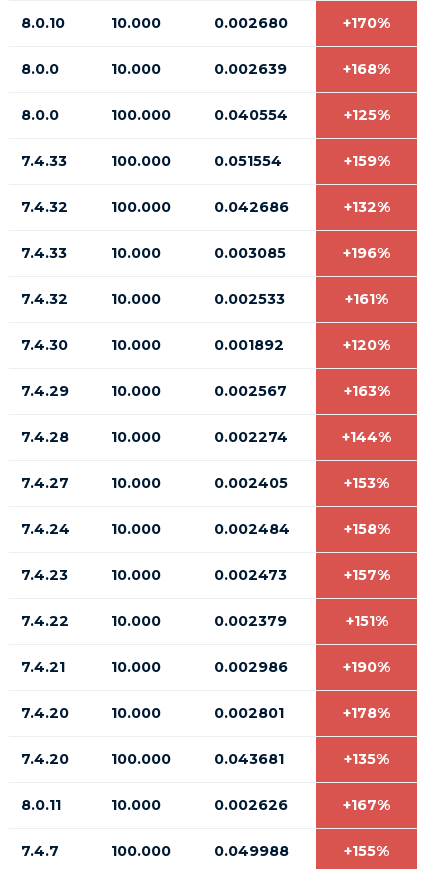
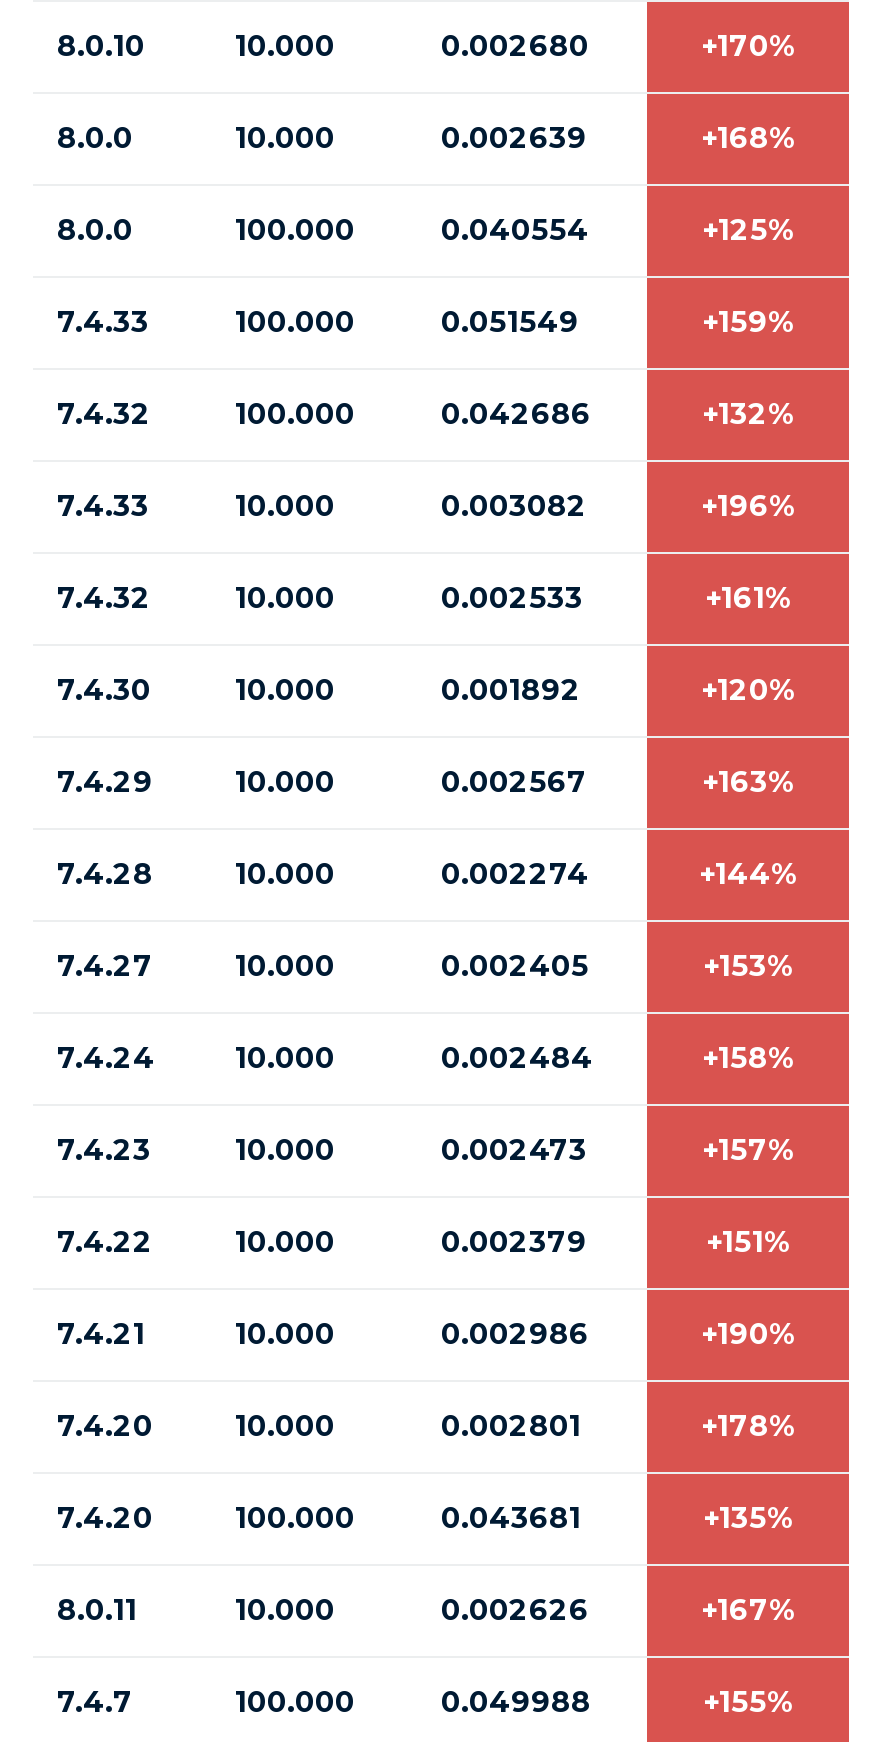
[214,152,282,170] 0.051554 -> [441,304,579,340] 0.051549
[214,244,286,262] 0.003085 -> [441,488,587,524] 0.003082

